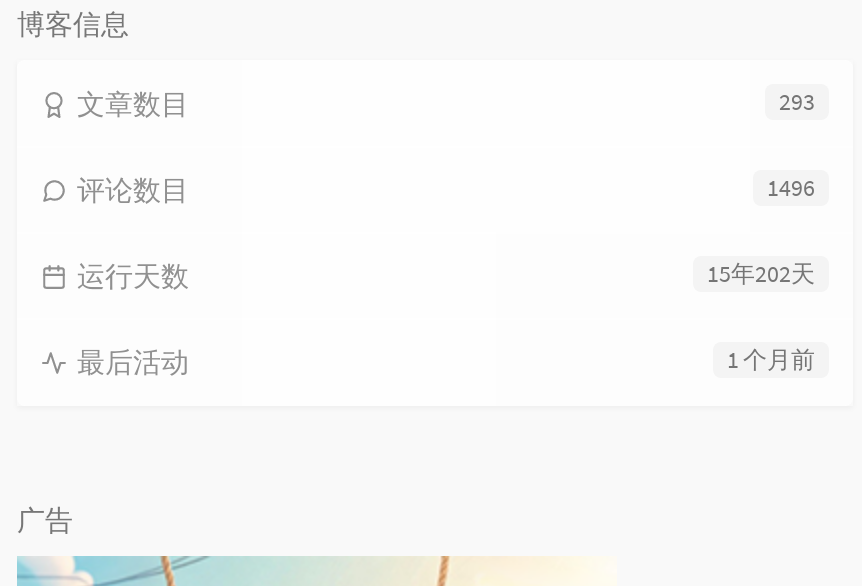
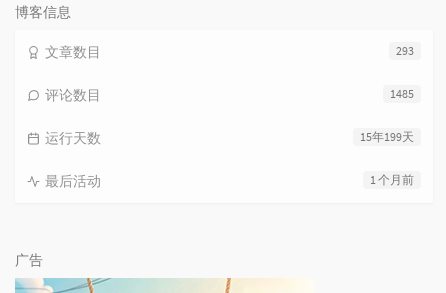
[767,172,815,202] 1496 -> [390,86,414,101] 1485
[707,258,815,288] 15年202天 -> [360,129,414,144] 15年199天

